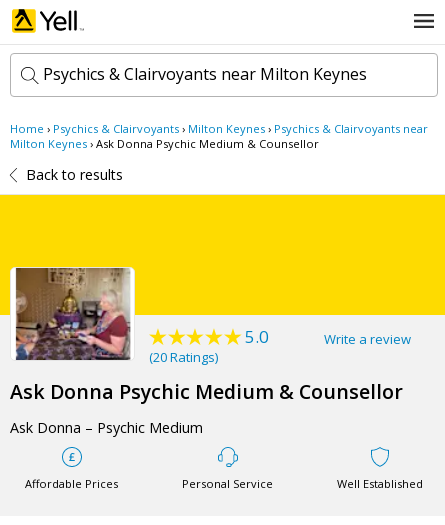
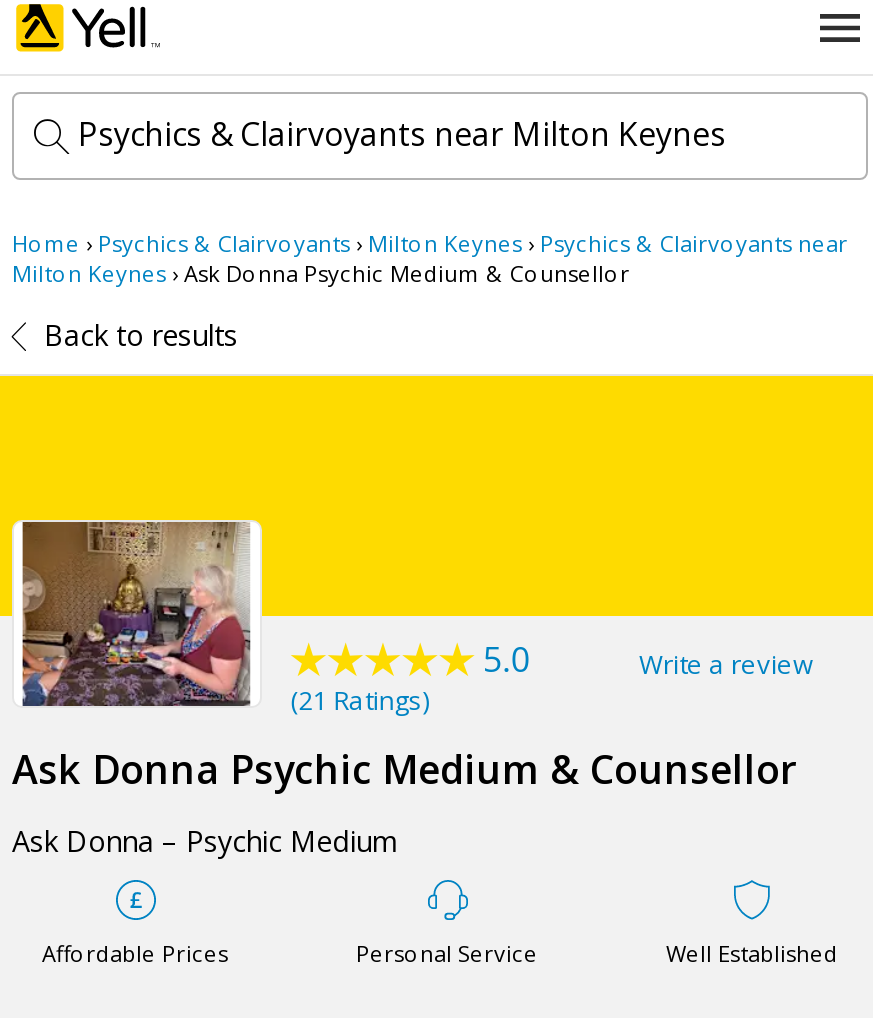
[149,348,218,366] (20 Ratings) -> [291,682,429,718] (21 Ratings)

